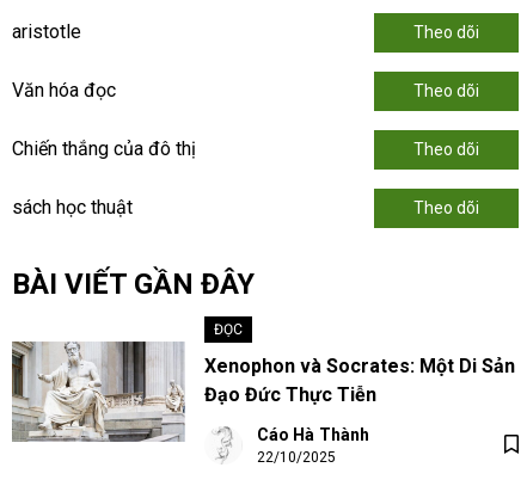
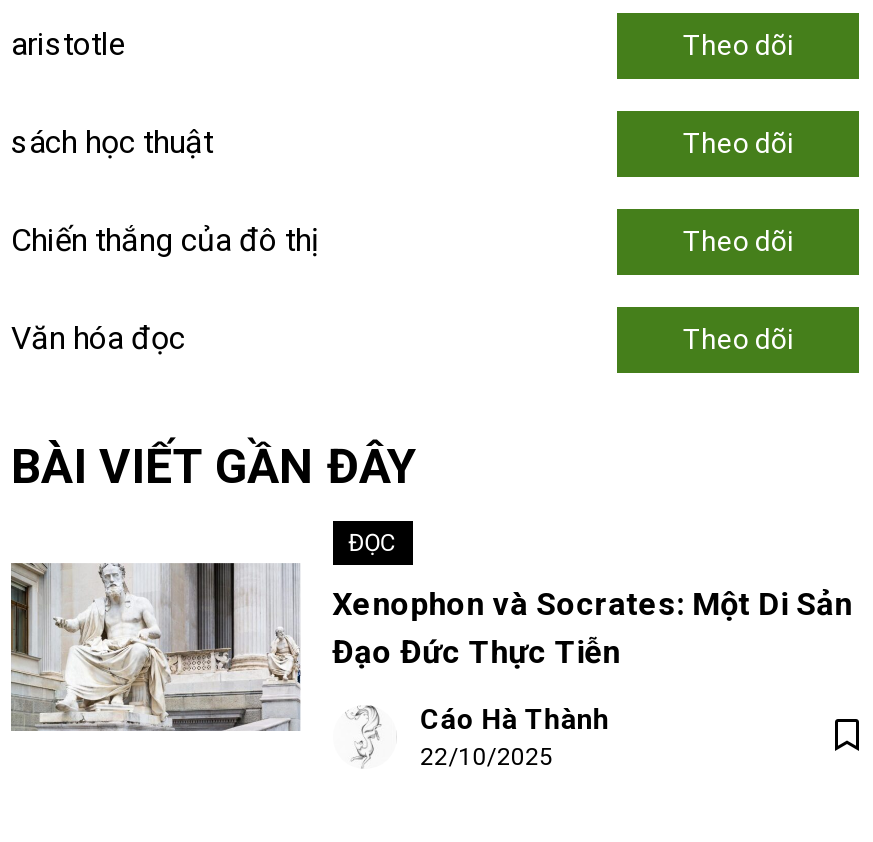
moved [12,79,116,102] -> [11,320,185,358]: Văn hóa đọc
moved [12,196,133,219] -> [11,124,213,162]: sách học thuật

